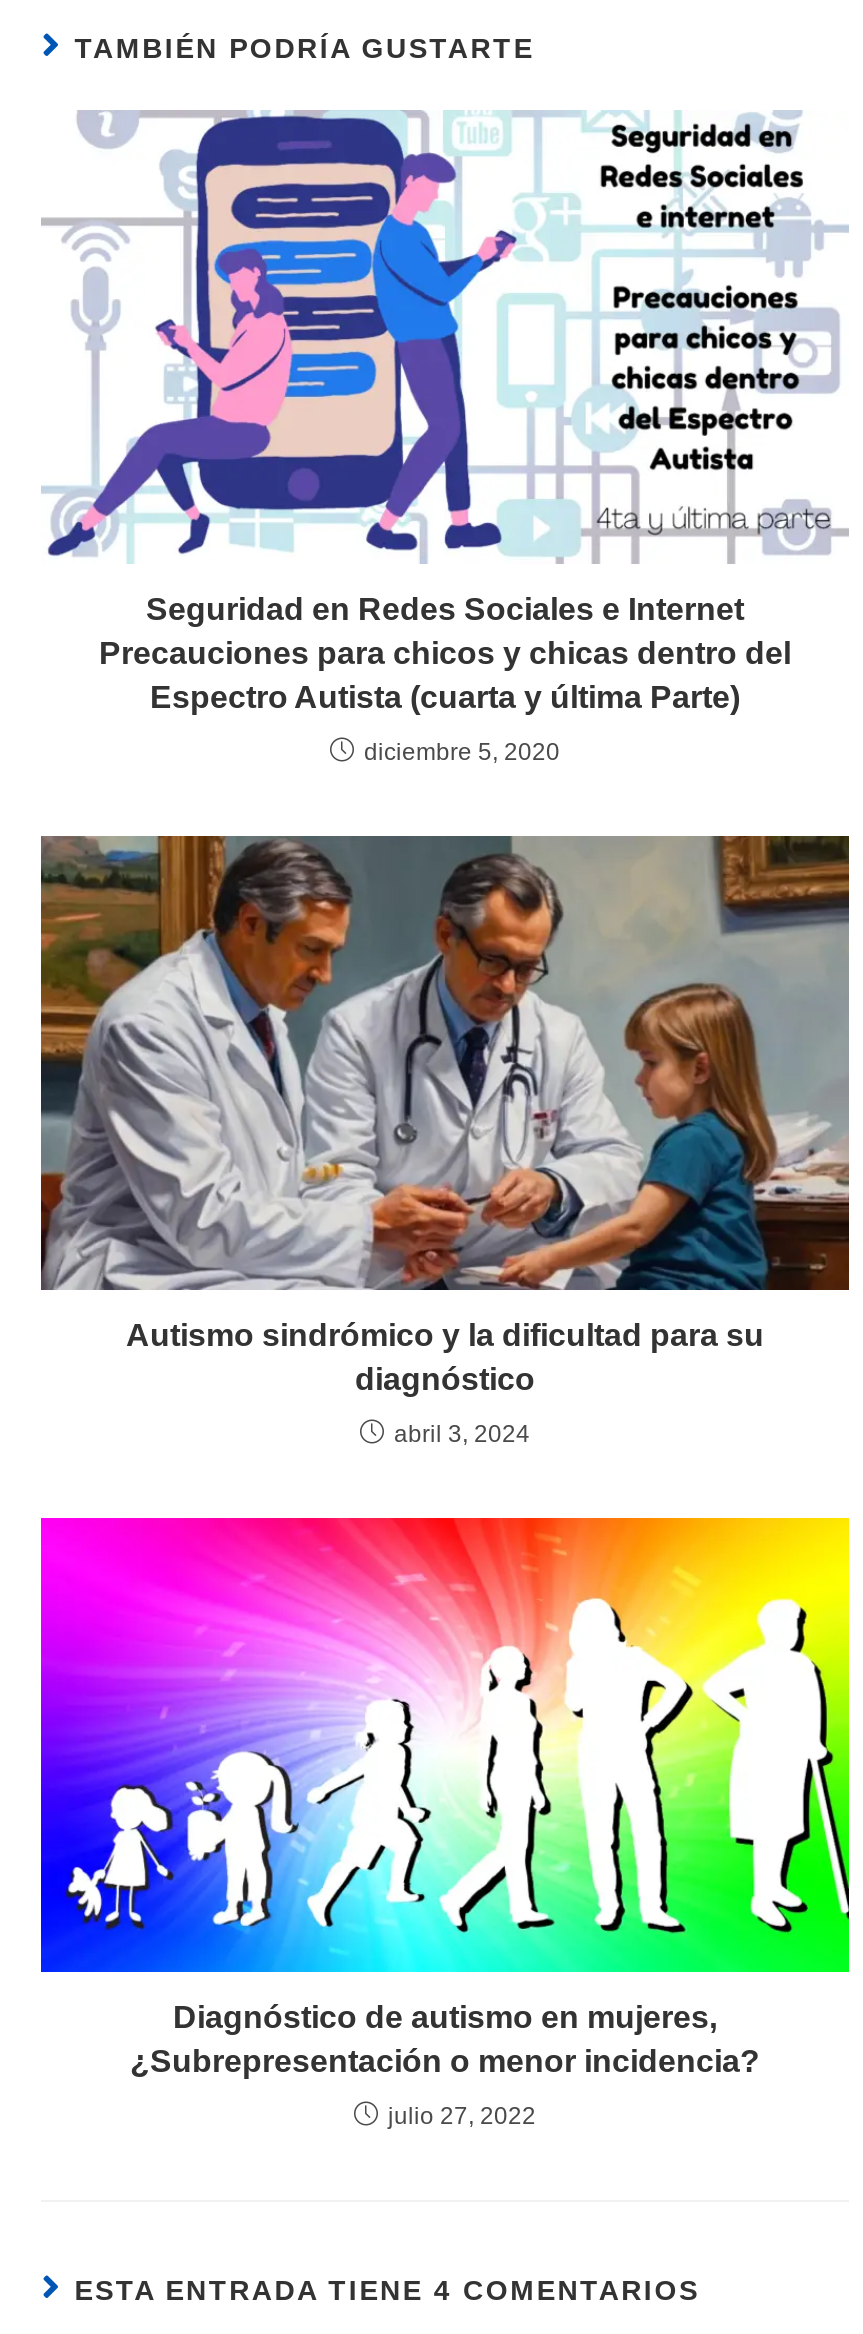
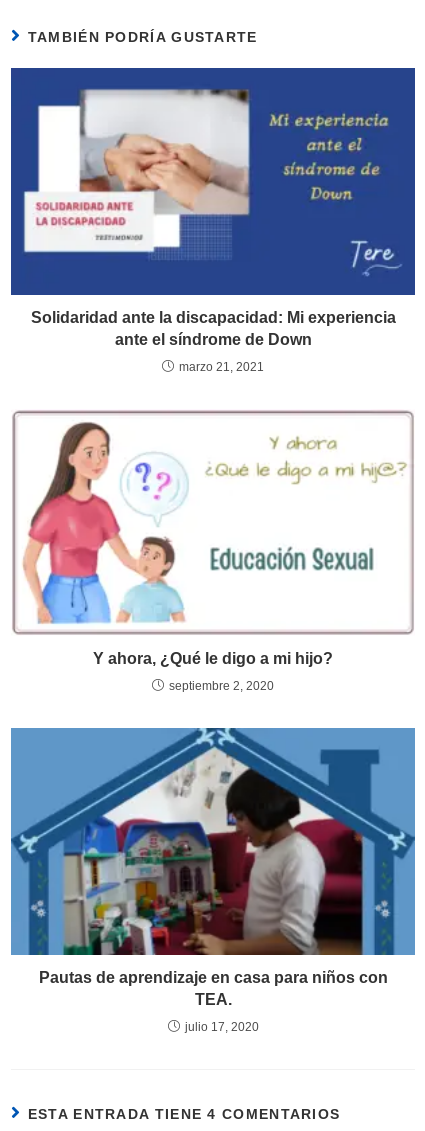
[41,111,849,714] [image] | Seguridad en Redes Sociales e Internet | Precauciones para chicos y chicas dentro del | Espectro Autista (cuarta y última Parte) -> [10,67,416,348] [image] | Solidaridad ante la discapacidad: Mi experiencia | ante el síndrome de Down
[364,738,560,766] diciembre 5, 2020 -> [179,360,264,374] marzo 21, 2021
[39,833,851,1396] [image] | Autismo sindrómico y la dificultad para su | diagnóstico -> [11,410,414,667] [image] | Y ahora, ¿Qué le digo a mi hijo?
[394,1420,530,1448] abril 3, 2024 -> [169,679,274,693] septiembre 2, 2020
[39,1515,851,2077] [image] | Diagnóstico de autismo en mujeres, | ¿Subrepresentación o menor incidencia? -> [10,727,416,1008] [image] | Pautas de aprendizaje en casa para niños con | TEA.
[388,2101,536,2129] julio 27, 2022 -> [184,1020,258,1034] julio 17, 2020

